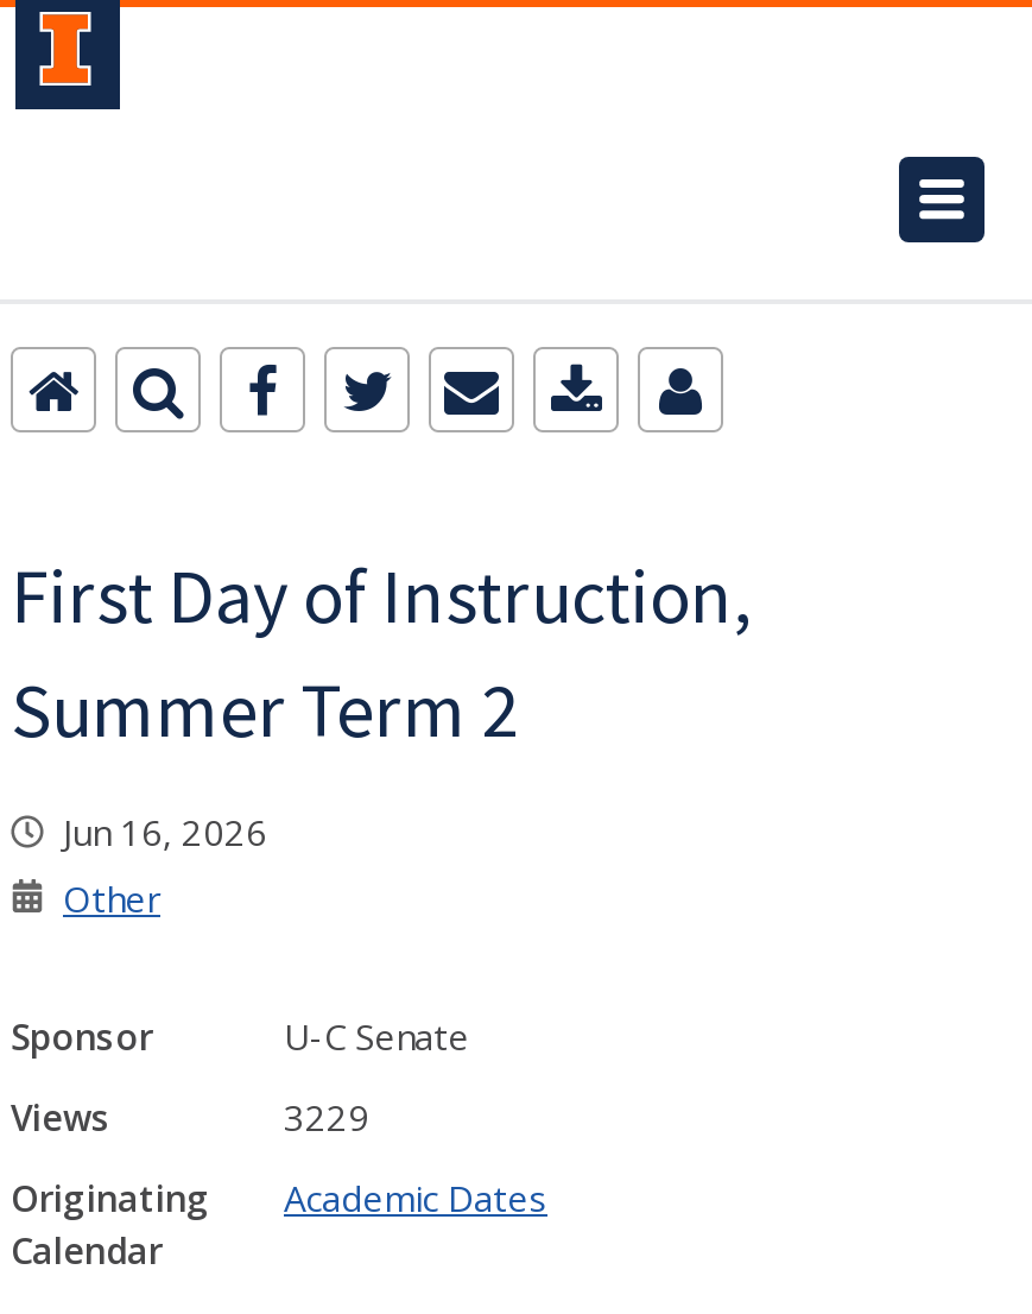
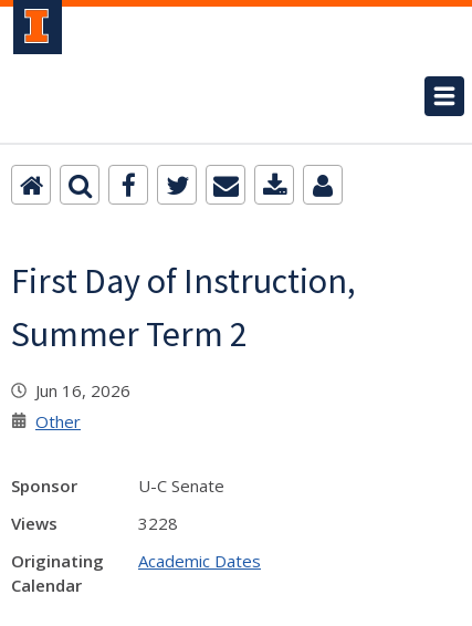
[284,1093,369,1141] 3229 -> [138,512,178,534] 3228

